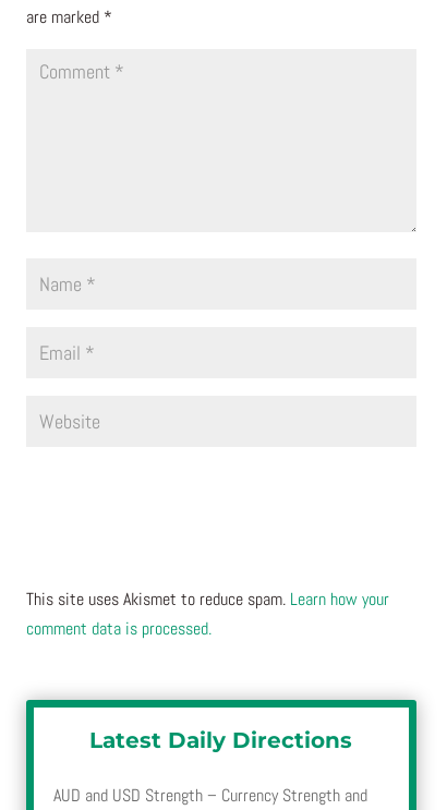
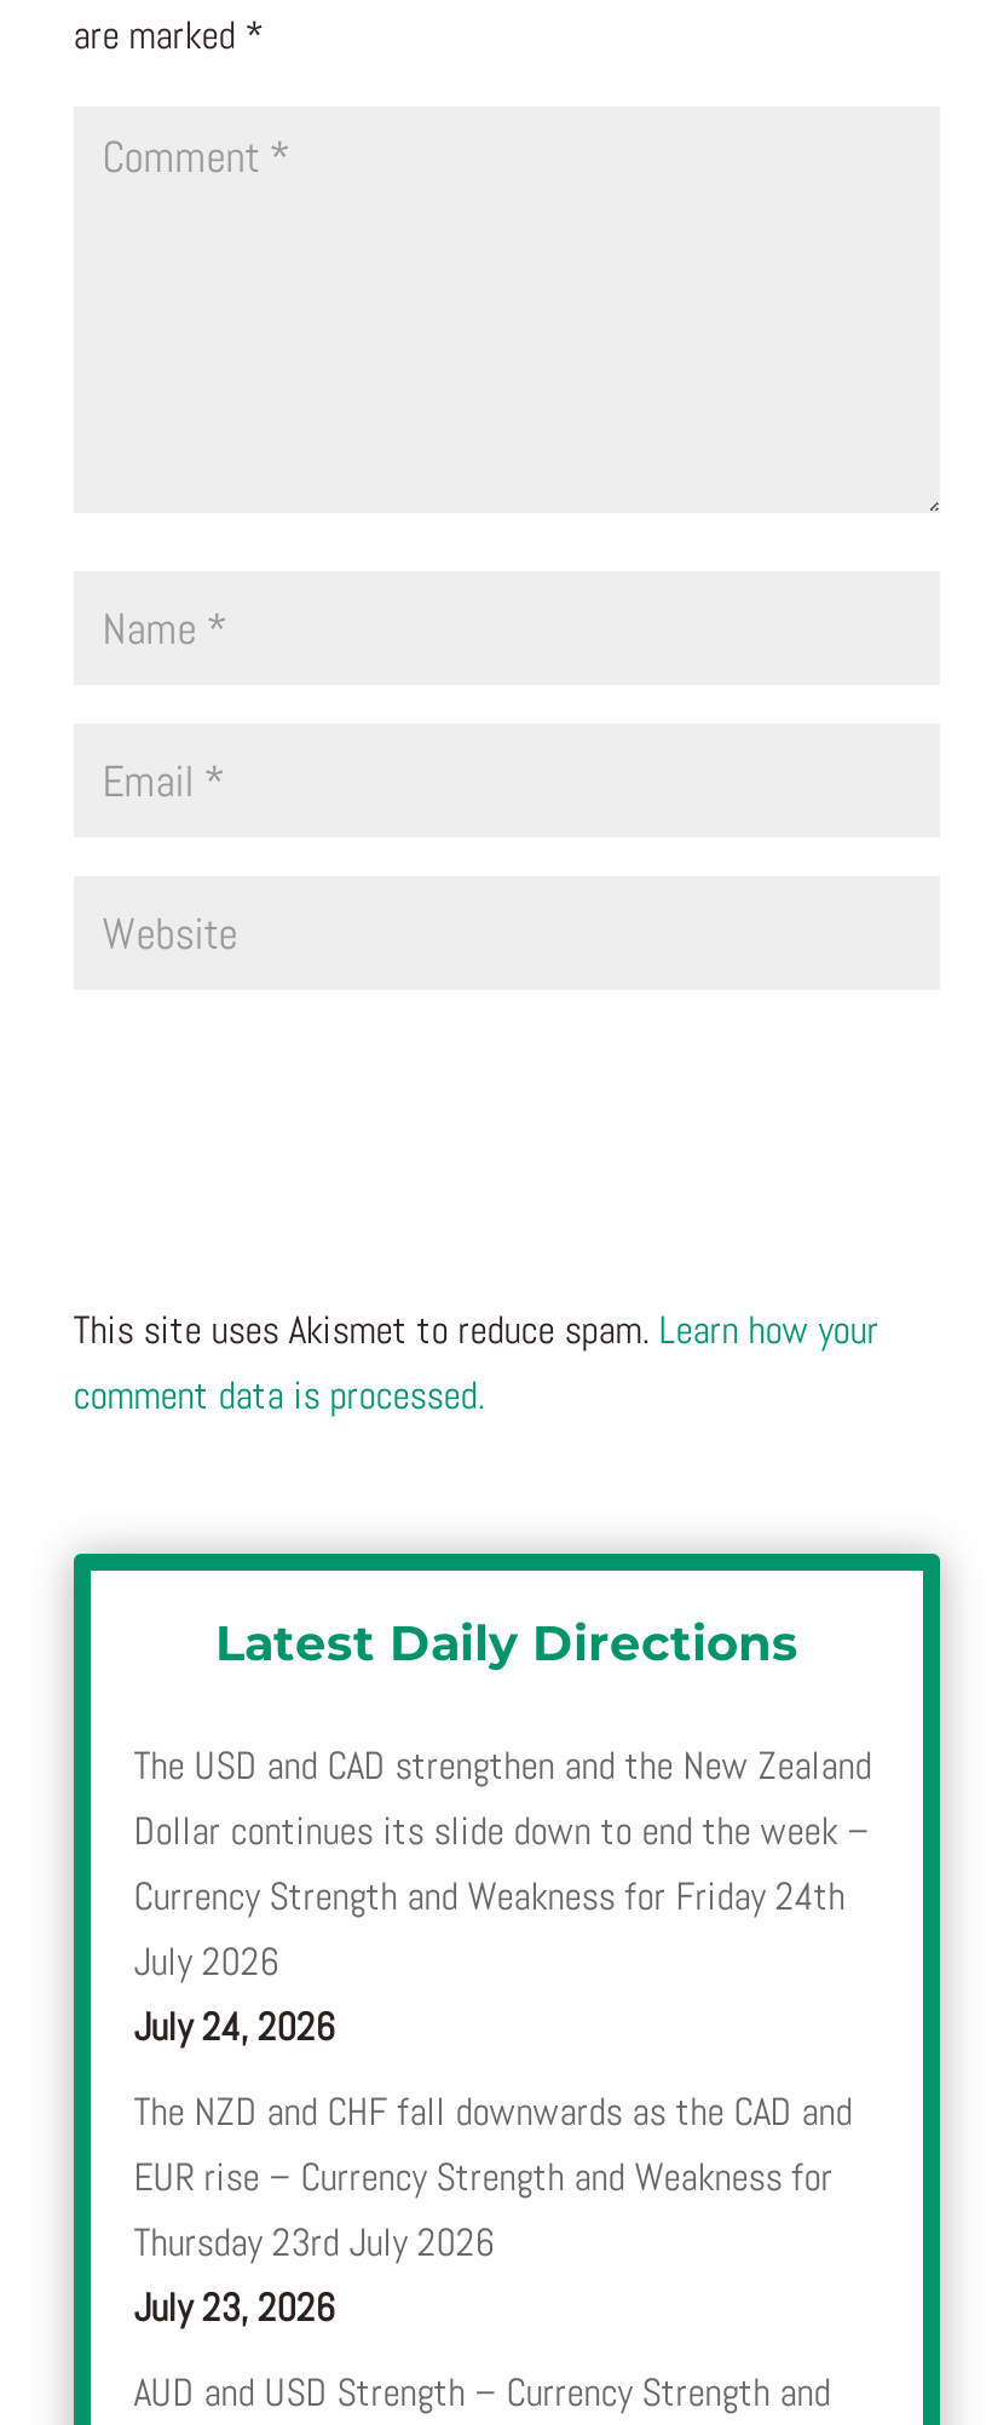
none -> [134,1741,872,2334] The USD and CAD strengthen and the New Zealand | Dollar continues its slide down to end the week – | Currency Strength and Weakness for Friday 24th | July 2026 | July 24, 2026 | The NZD and CHF fall downwards as the CAD and | EUR rise – Currency Strength and Weakness for | Thursday 23rd July 2026 | July 23, 2026

